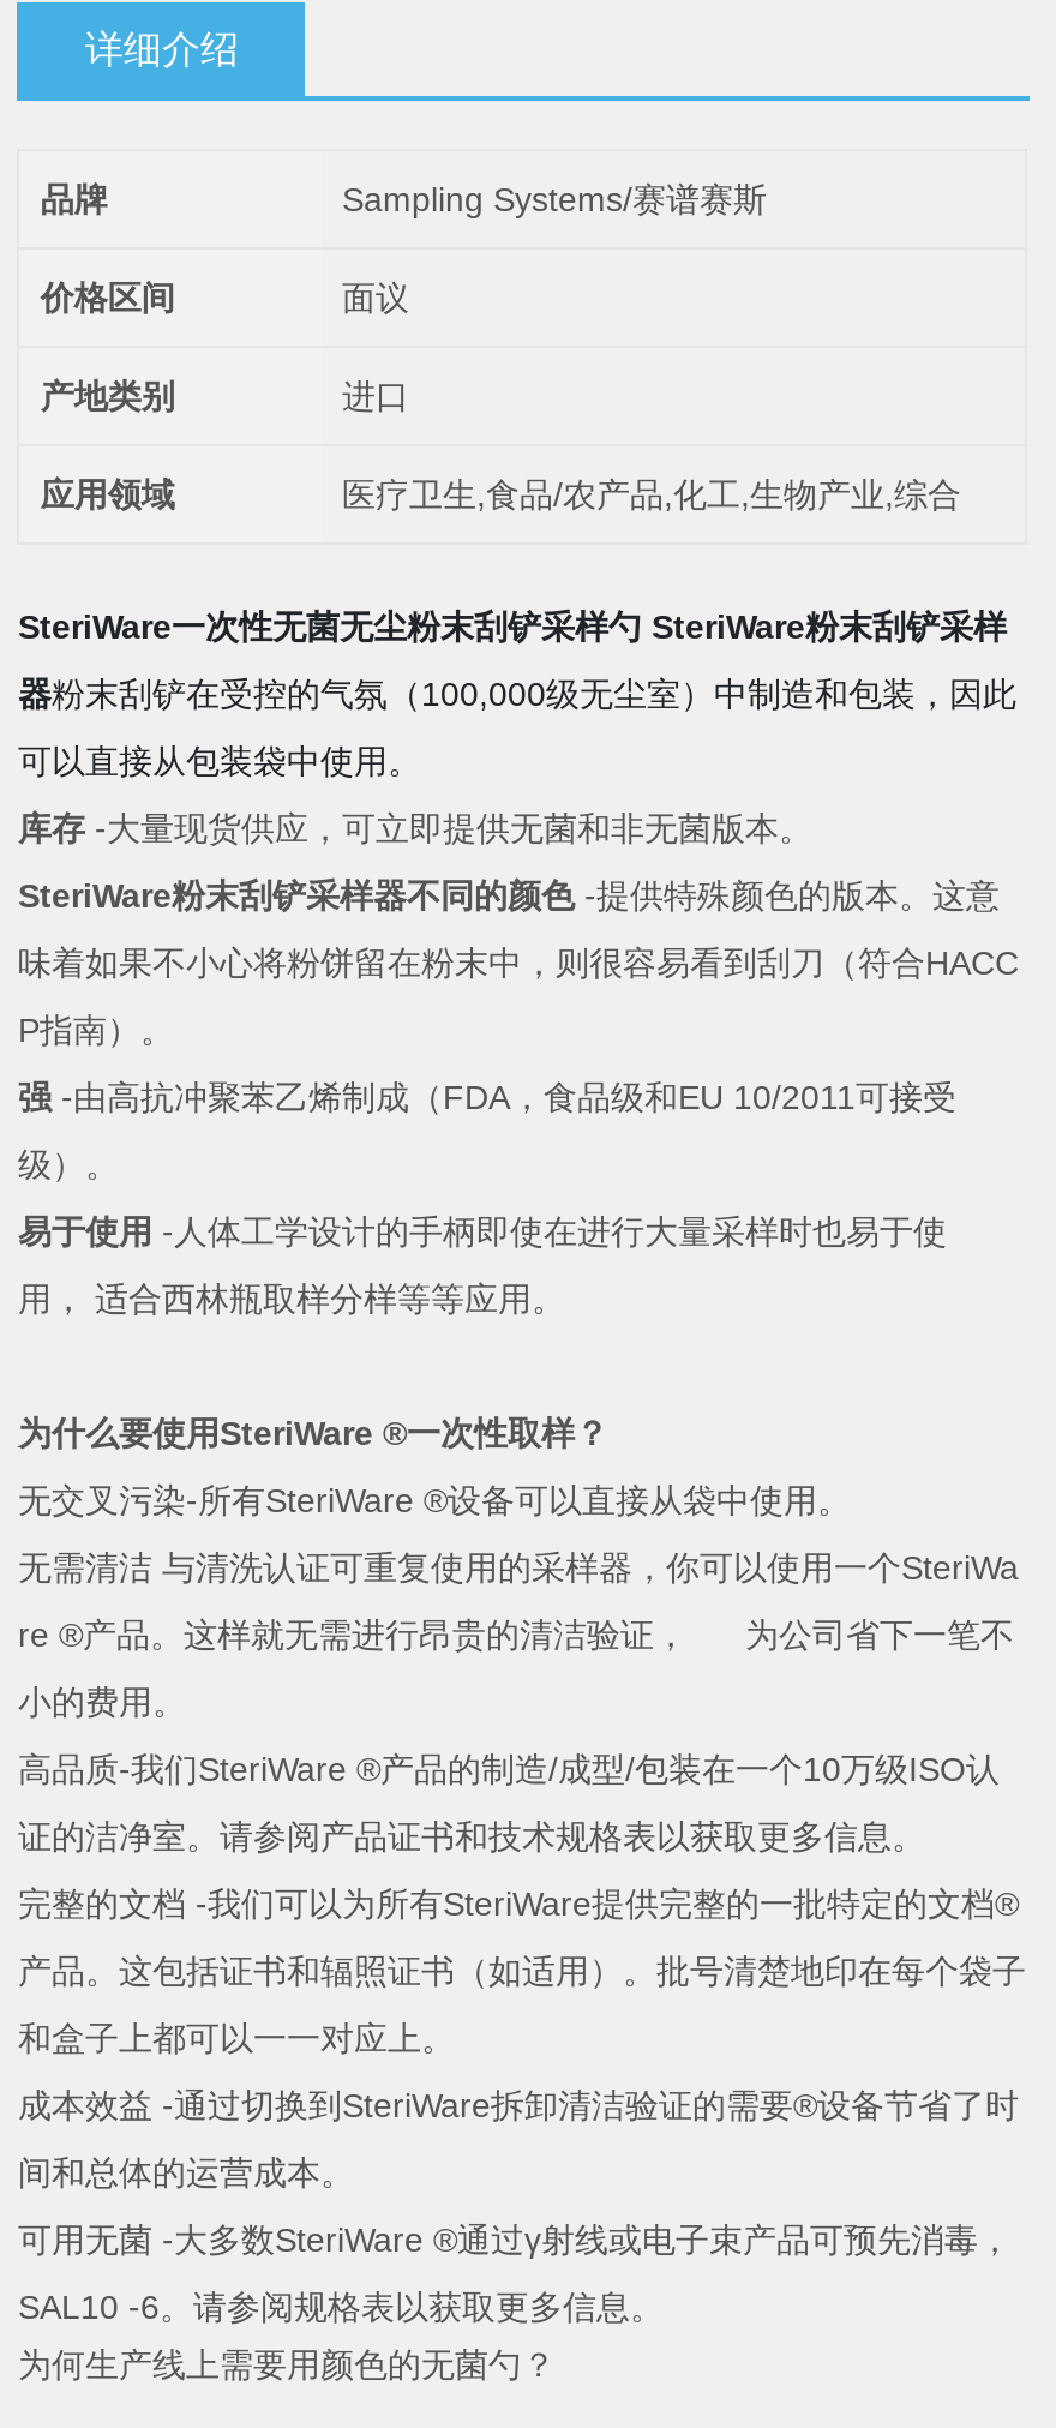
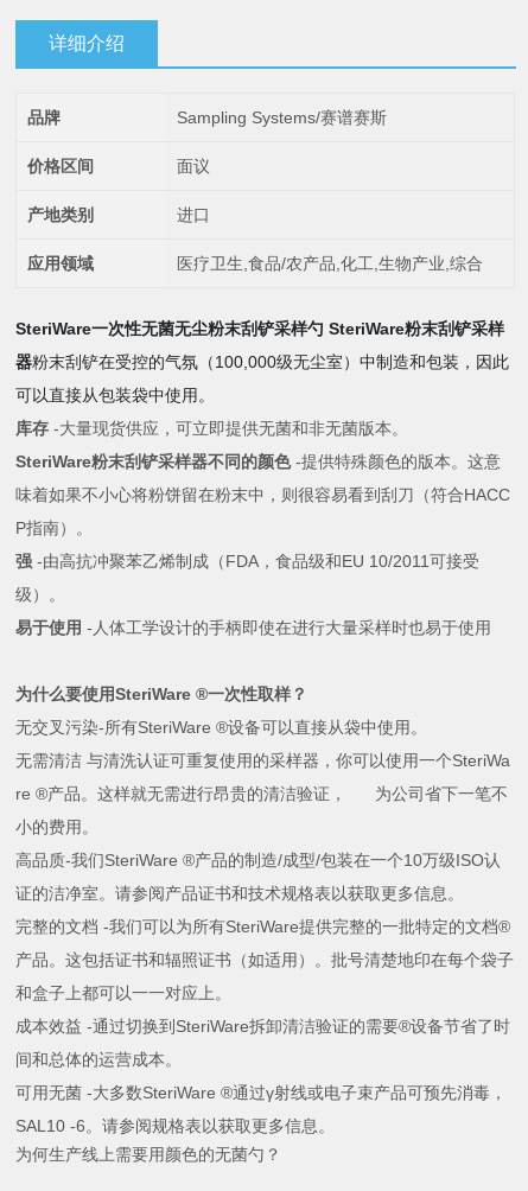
[18,1212,947,1318] 易于使用-人体工学设计的手柄即使在进行大量采样时也易于使 | 用， 适合西林瓶取样分样等等应用。 -> [16,618,492,637] 易于使用-人体工学设计的手柄即使在进行大量采样时也易于使用

